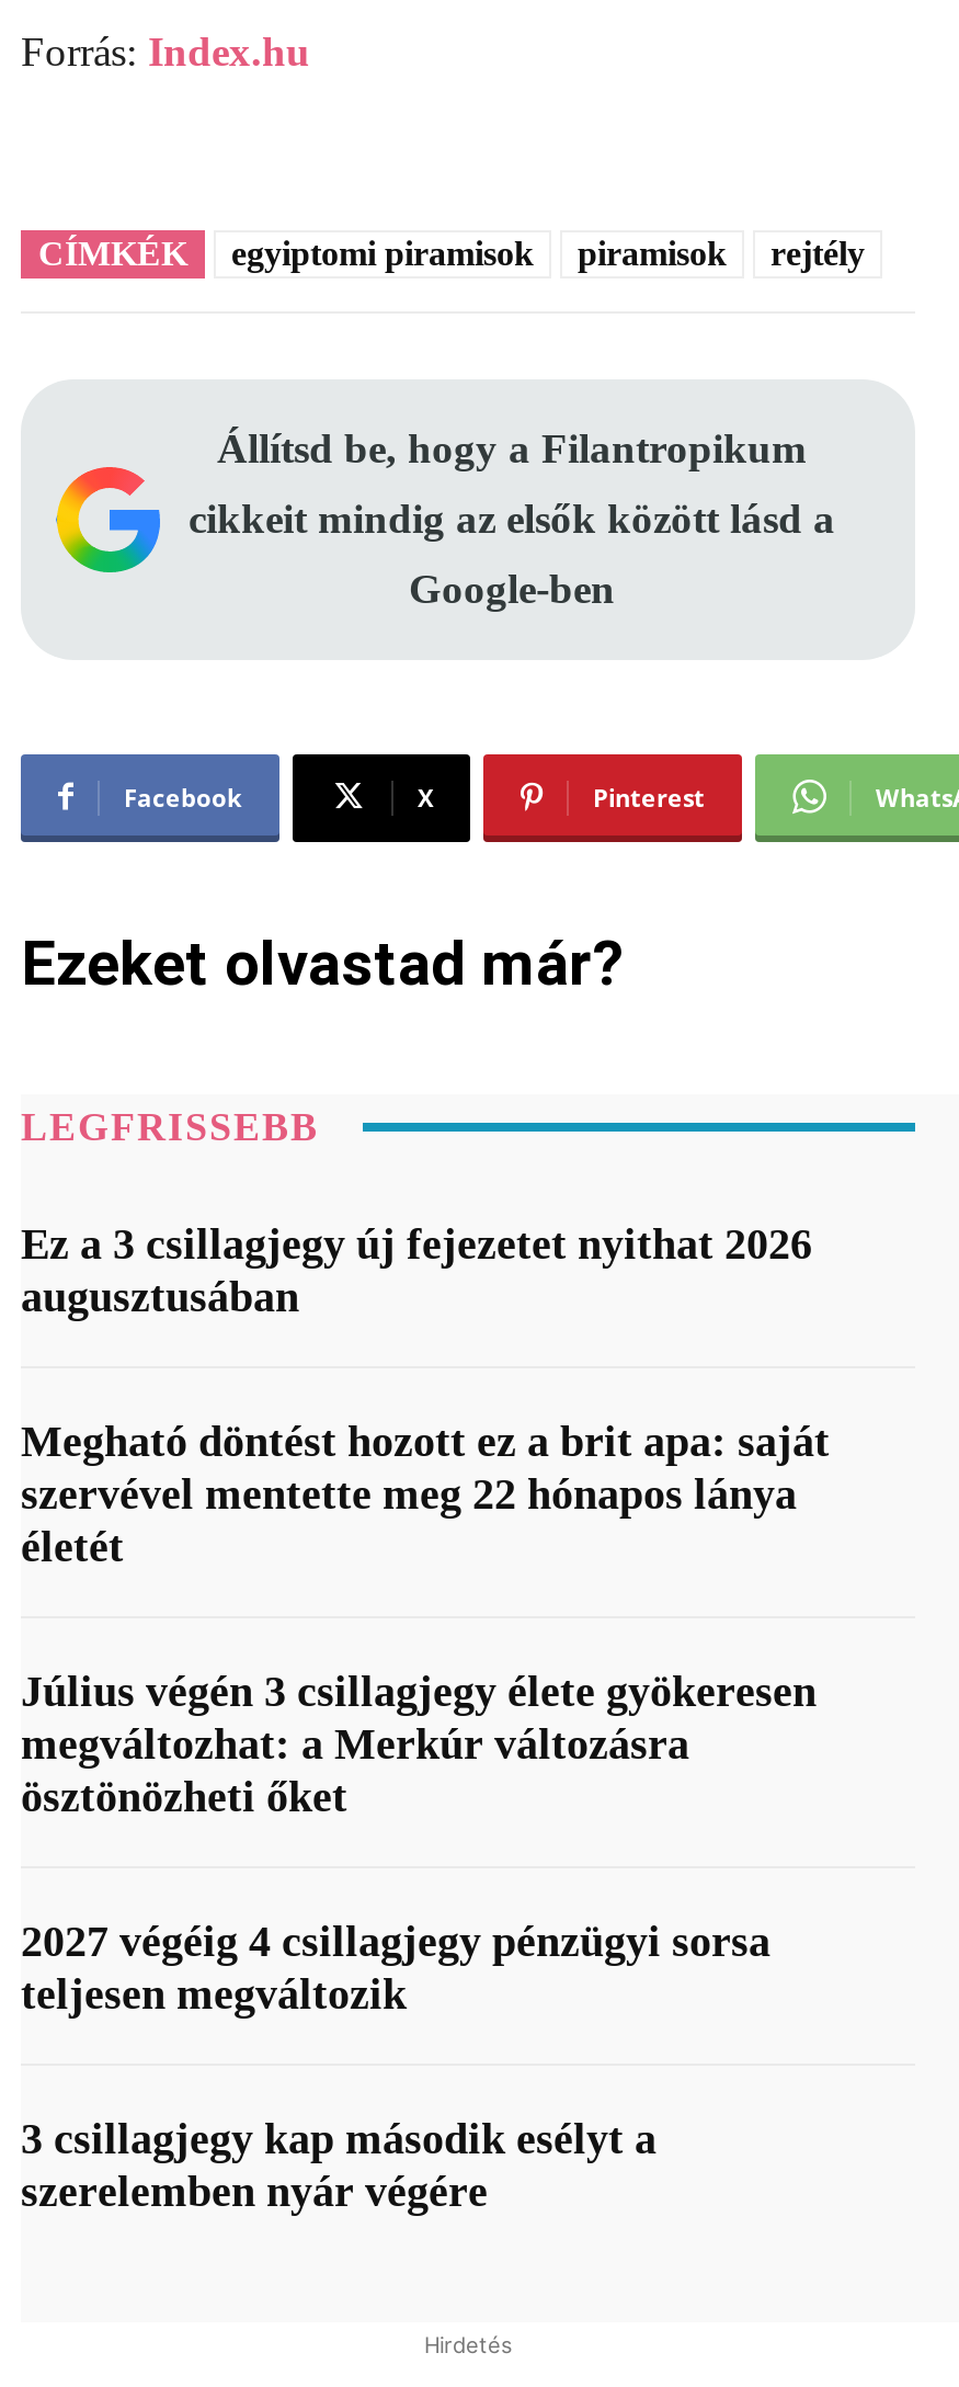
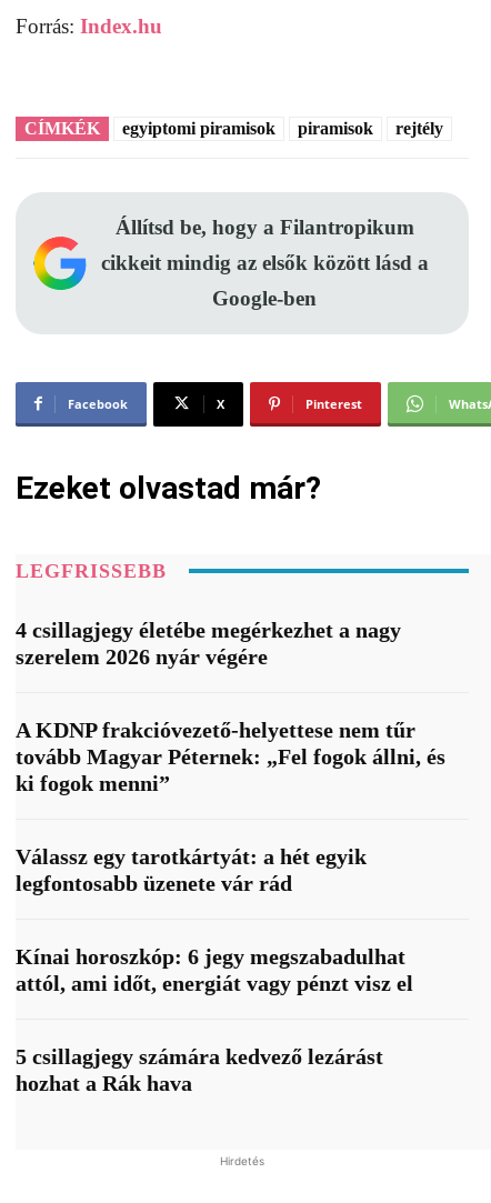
[21,1219,812,1320] Ez a 3 csillagjegy új fejezetet nyithat 2026 | augusztusában -> [16,617,401,668] 4 csillagjegy életébe megérkezhet a nagy | szerelem 2026 nyár végére
[21,1416,830,1570] Megható döntést hozott ez a brit apa: saját | szervével mentette meg 22 hónapos lánya | életét -> [16,717,445,795] A KDNP frakcióvezető-helyettese nem tűr | tovább Magyar Péternek: „Fel fogok állni, és | ki fogok menni”
[21,1666,817,1820] Július végén 3 csillagjegy élete gyökeresen | megváltozhat: a Merkúr változásra | ösztönözheti őket -> [16,844,367,895] Válassz egy tarotkártyát: a hét egyik | legfontosabb üzenete vár rád
[21,1916,770,2017] 2027 végéig 4 csillagjegy pénzügyi sorsa | teljesen megváltozik -> [16,944,413,995] Kínai horoszkóp: 6 jegy megszabadulhat | attól, ami időt, energiát vagy pénzt visz el
[21,2114,657,2214] 3 csillagjegy kap második esélyt a | szerelemben nyár végére -> [16,1044,383,1095] 5 csillagjegy számára kedvező lezárást | hozhat a Rák hava

